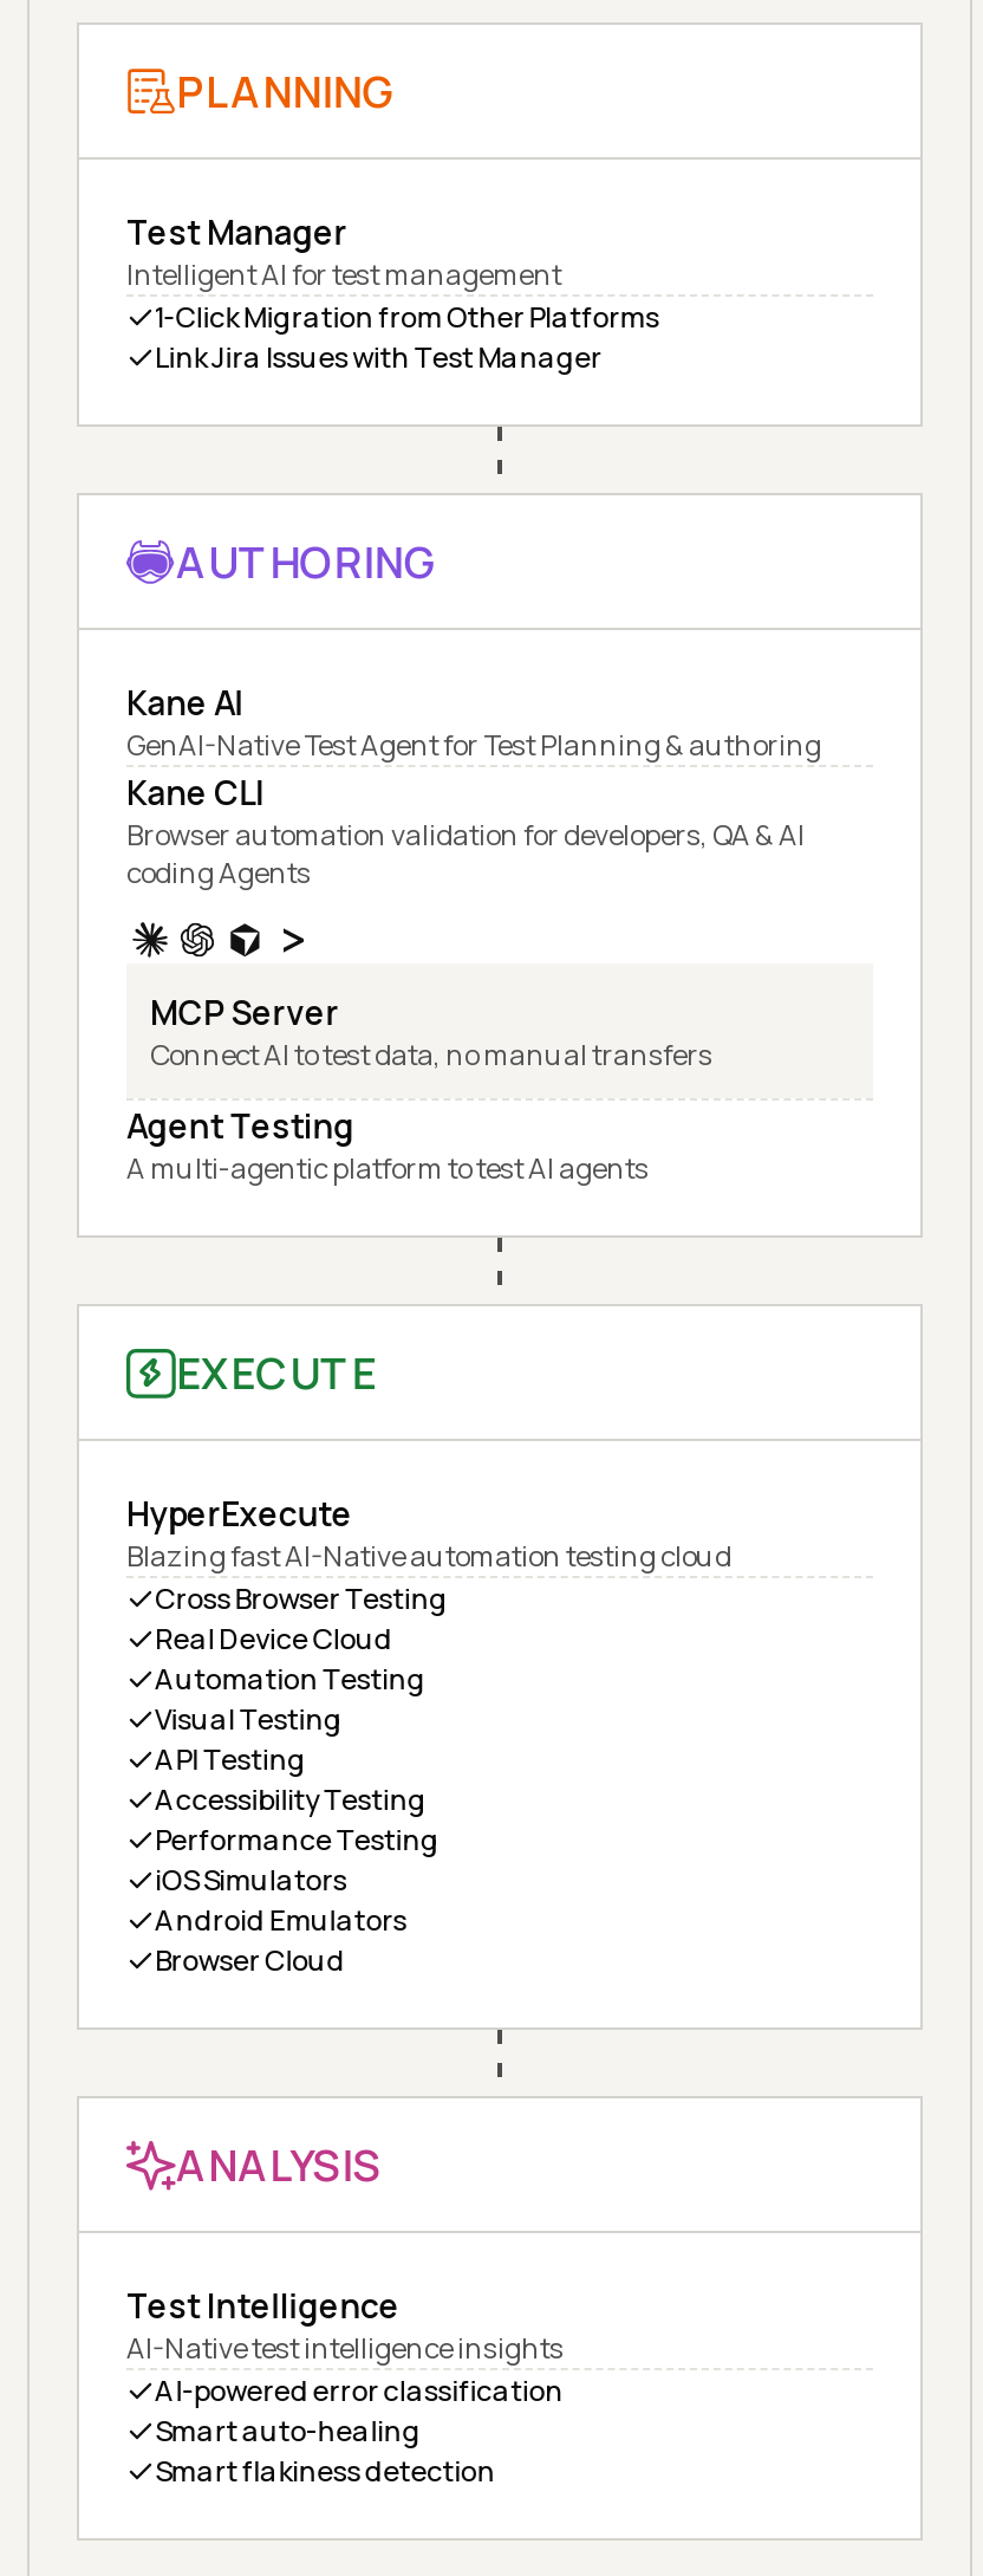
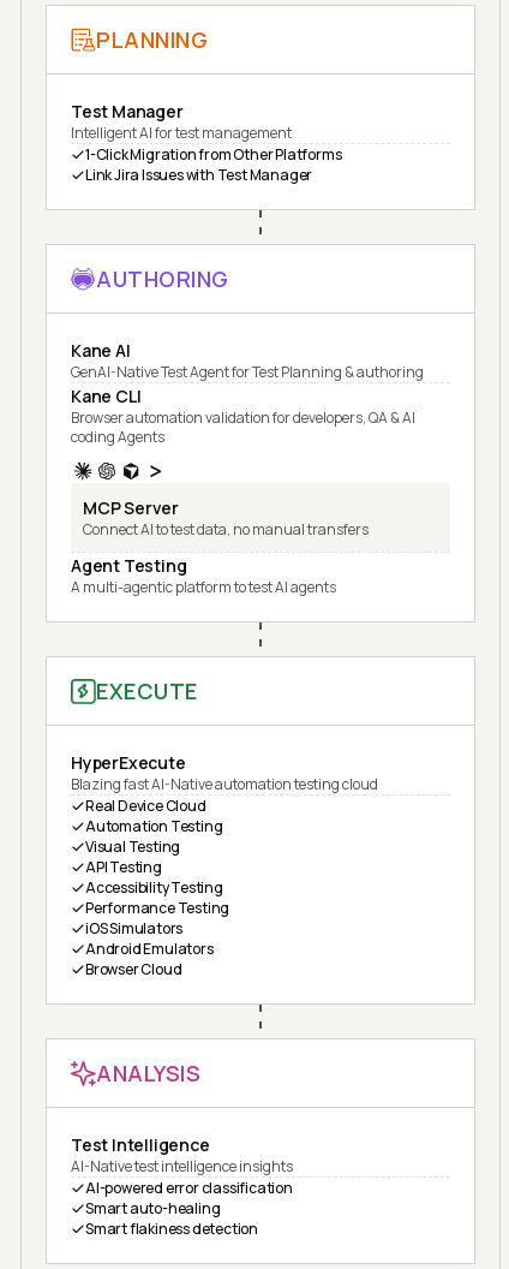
[155,1579,447,1619] Cross Browser Testing -> none

